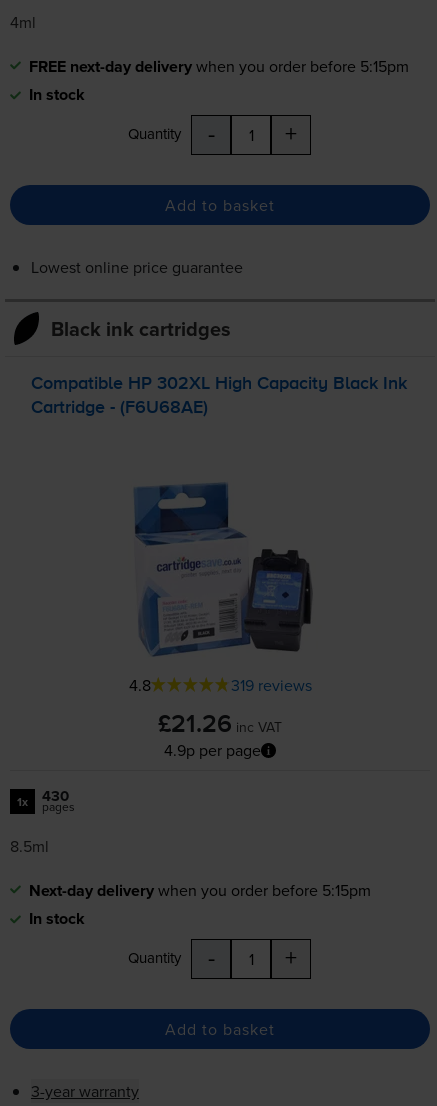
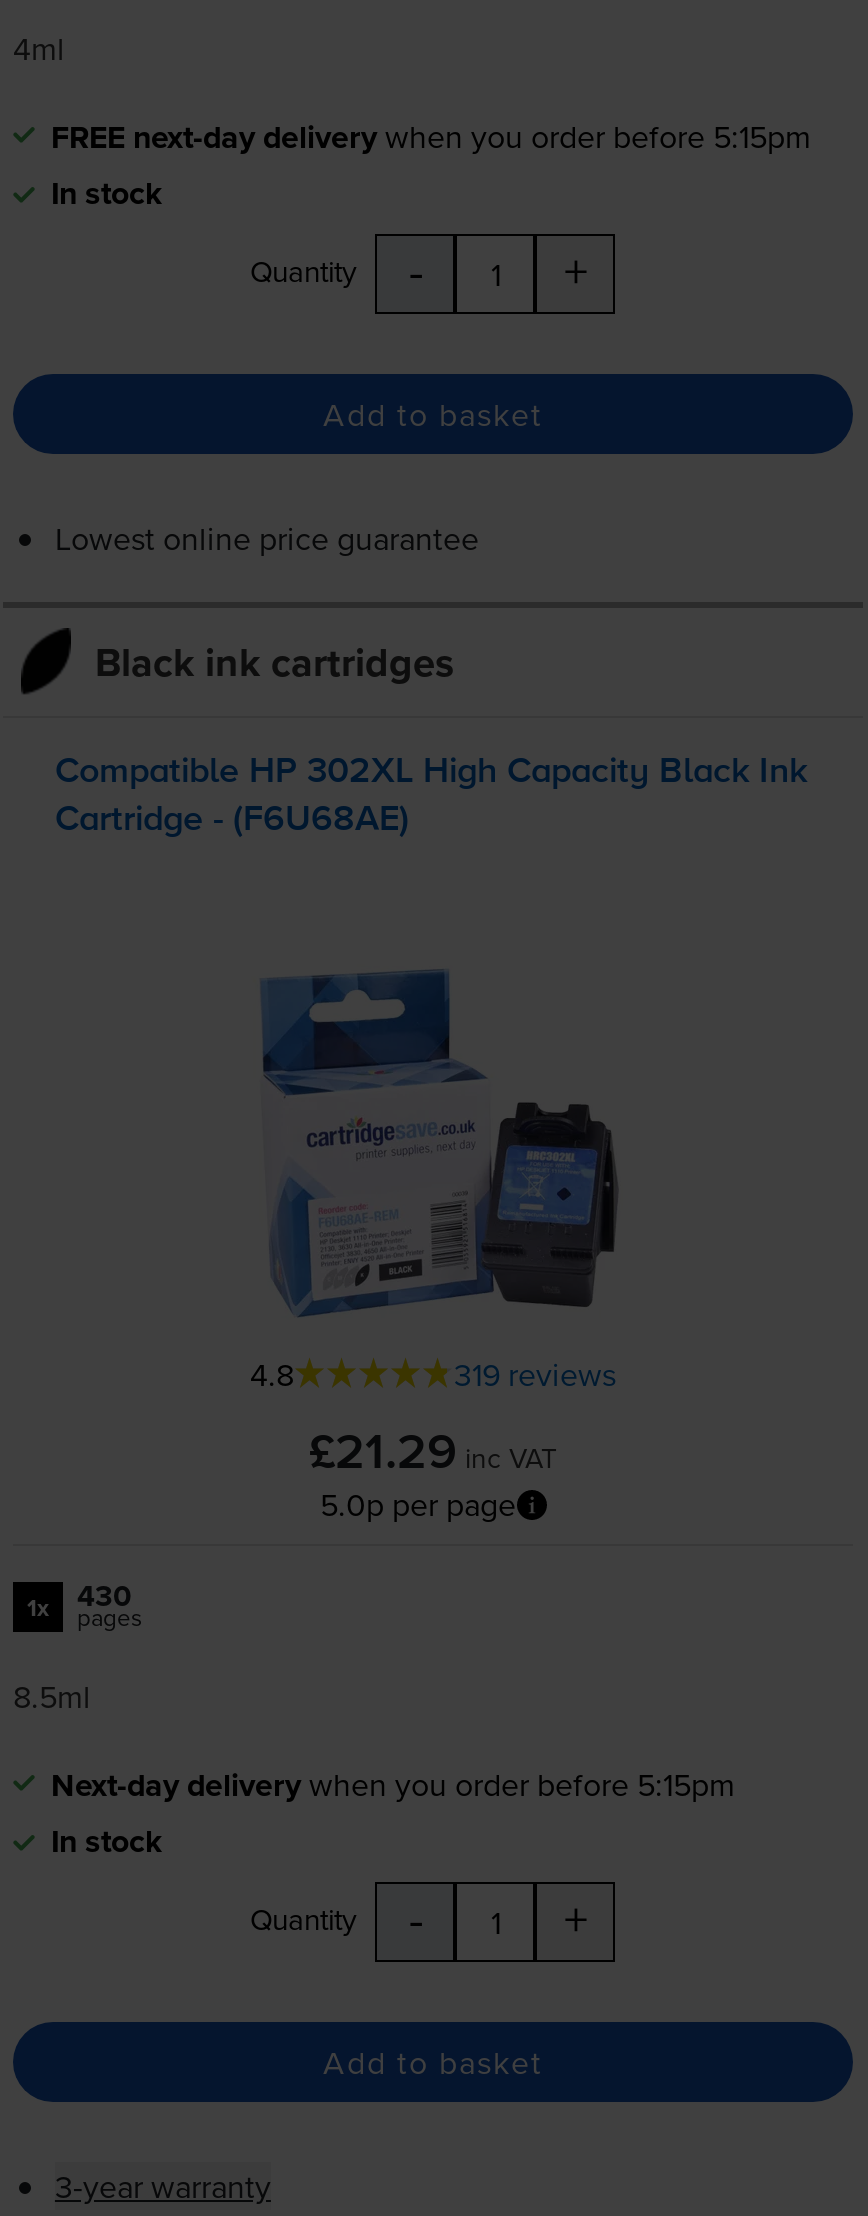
[158,713,282,738] £21.26 inc VAT -> [309,1430,557,1480] £21.29 inc VAT
[164,739,261,761] 4.9p per page -> [320,1482,516,1526] 5.0p per page

